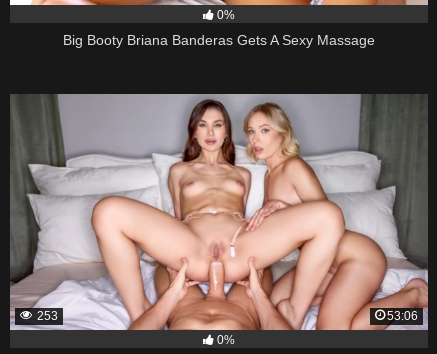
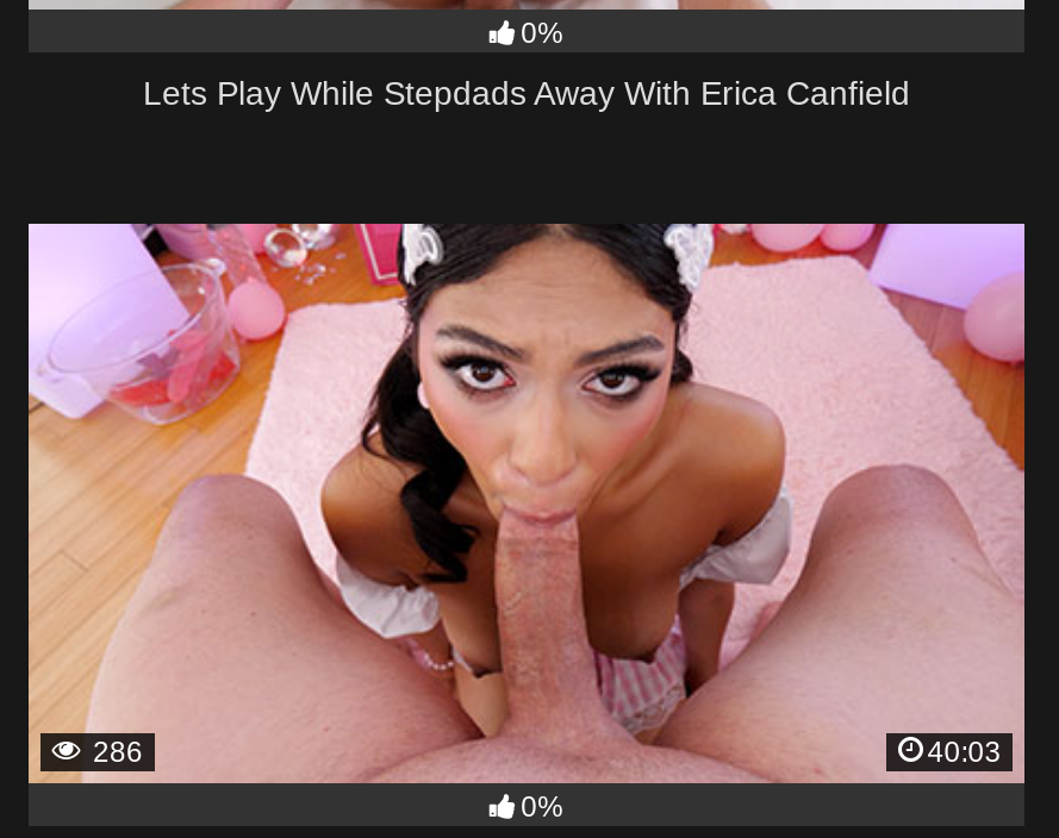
[63,32,375,48] Big Booty Briana Banderas Gets A Sexy Massage -> [143,75,910,113] Lets Play While Stepdads Away With Erica Canfield
[10,93,428,330] [image] | 253 | 53:06 -> [26,221,1027,786] [image] | 286 | 40:03

